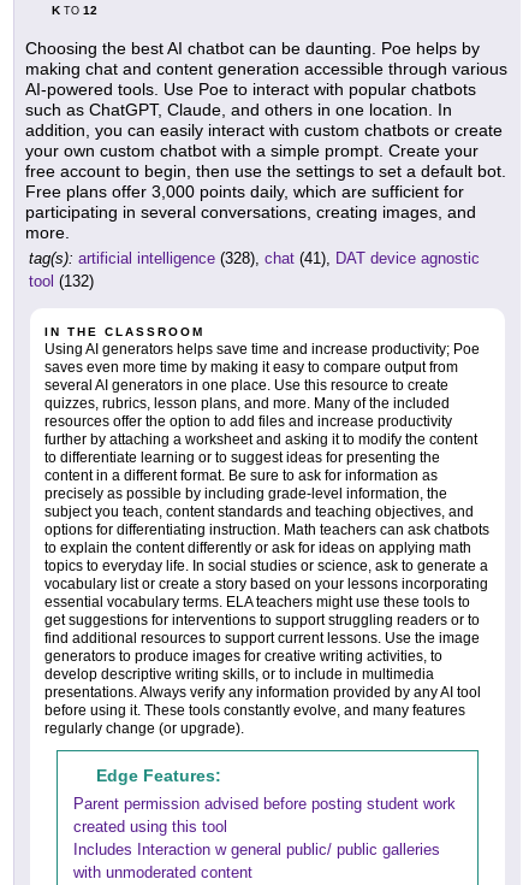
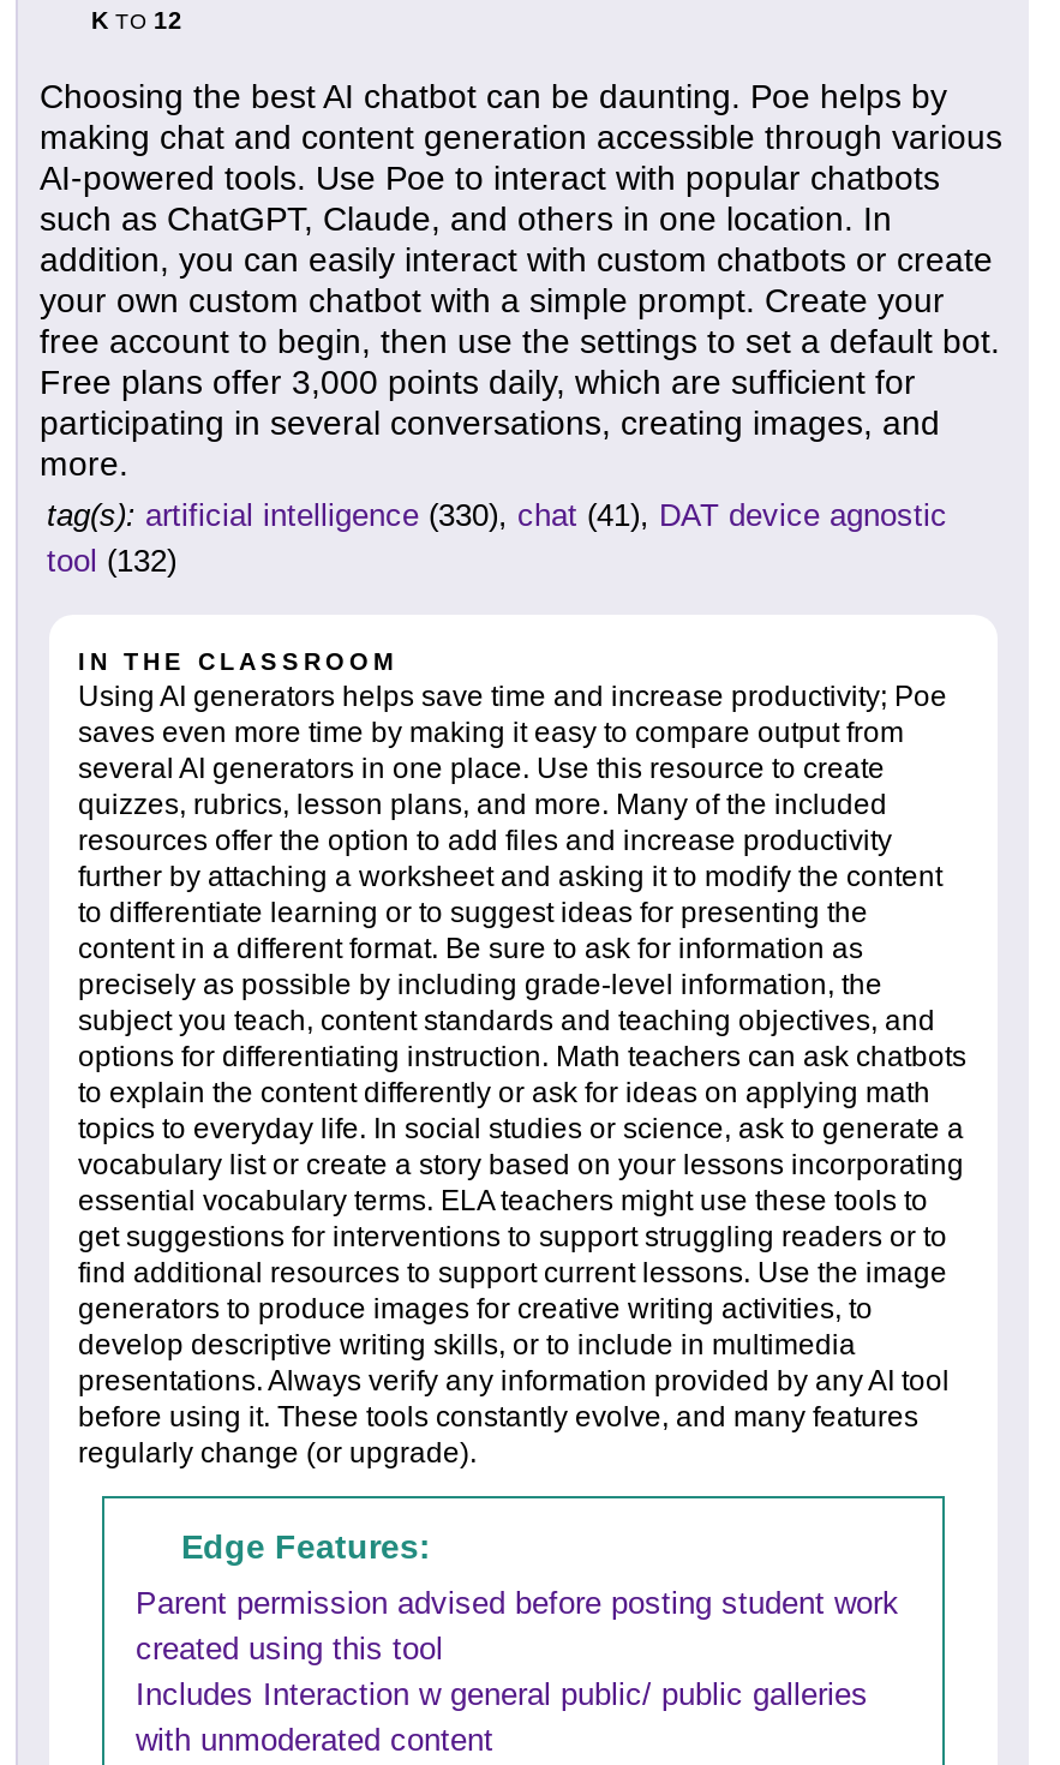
[29,250,480,268] tag(s): artificial intelligence (328), chat (41), DAT device agnostic -> [47,498,947,534] tag(s): artificial intelligence (330), chat (41), DAT device agnostic

